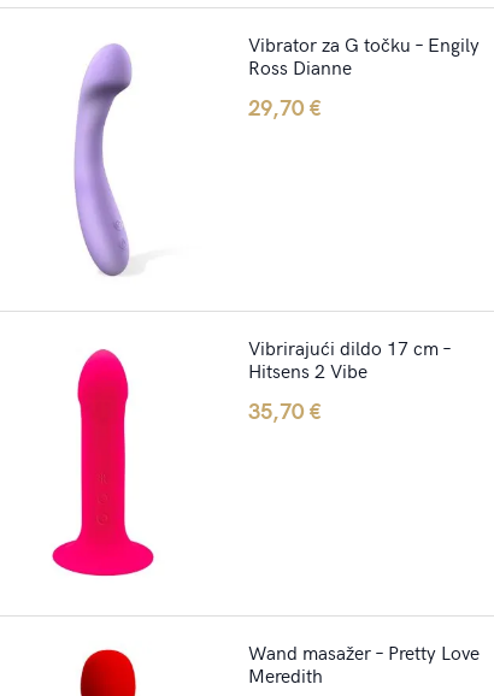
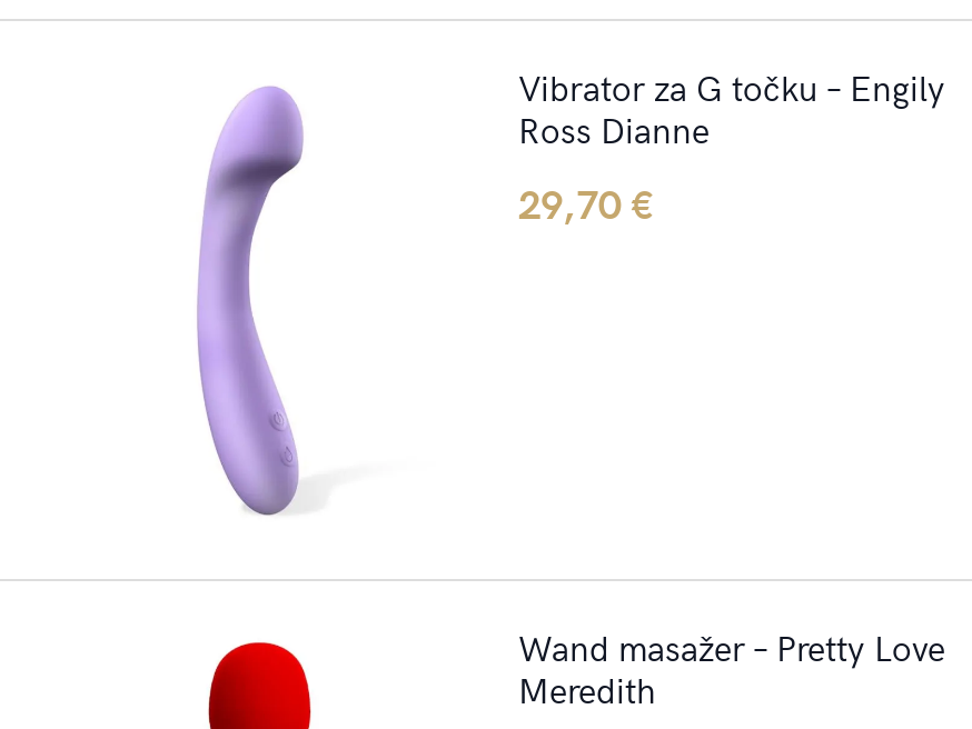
[248,334,451,425] Vibrirajući dildo 17 cm – | Hitsens 2 Vibe | 35,70 € -> none
[51,348,154,579] [image] -> none

